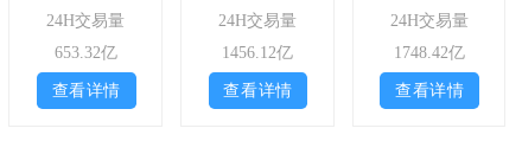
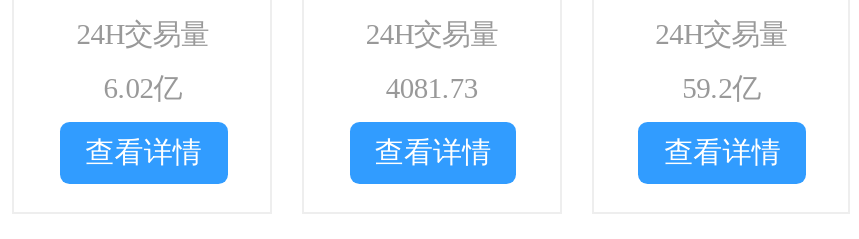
[54,43,117,61] 653.32亿 -> [103,72,181,104] 6.02亿
[222,43,293,61] 1456.12亿 -> [386,72,478,104] 4081.73
[393,43,465,61] 1748.42亿 -> [682,72,760,104] 59.2亿

